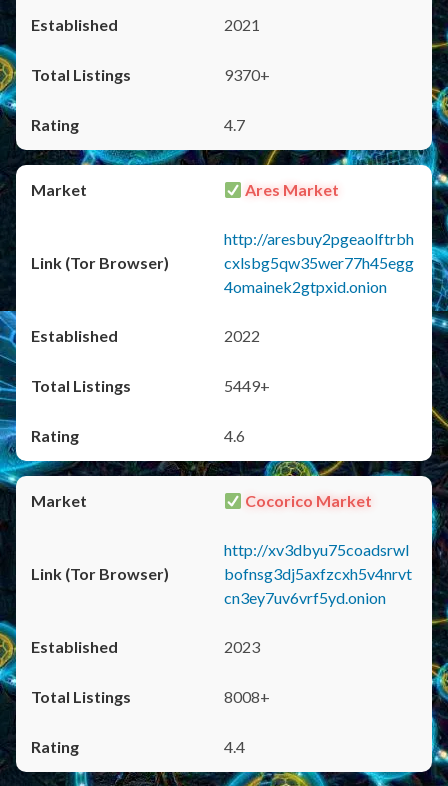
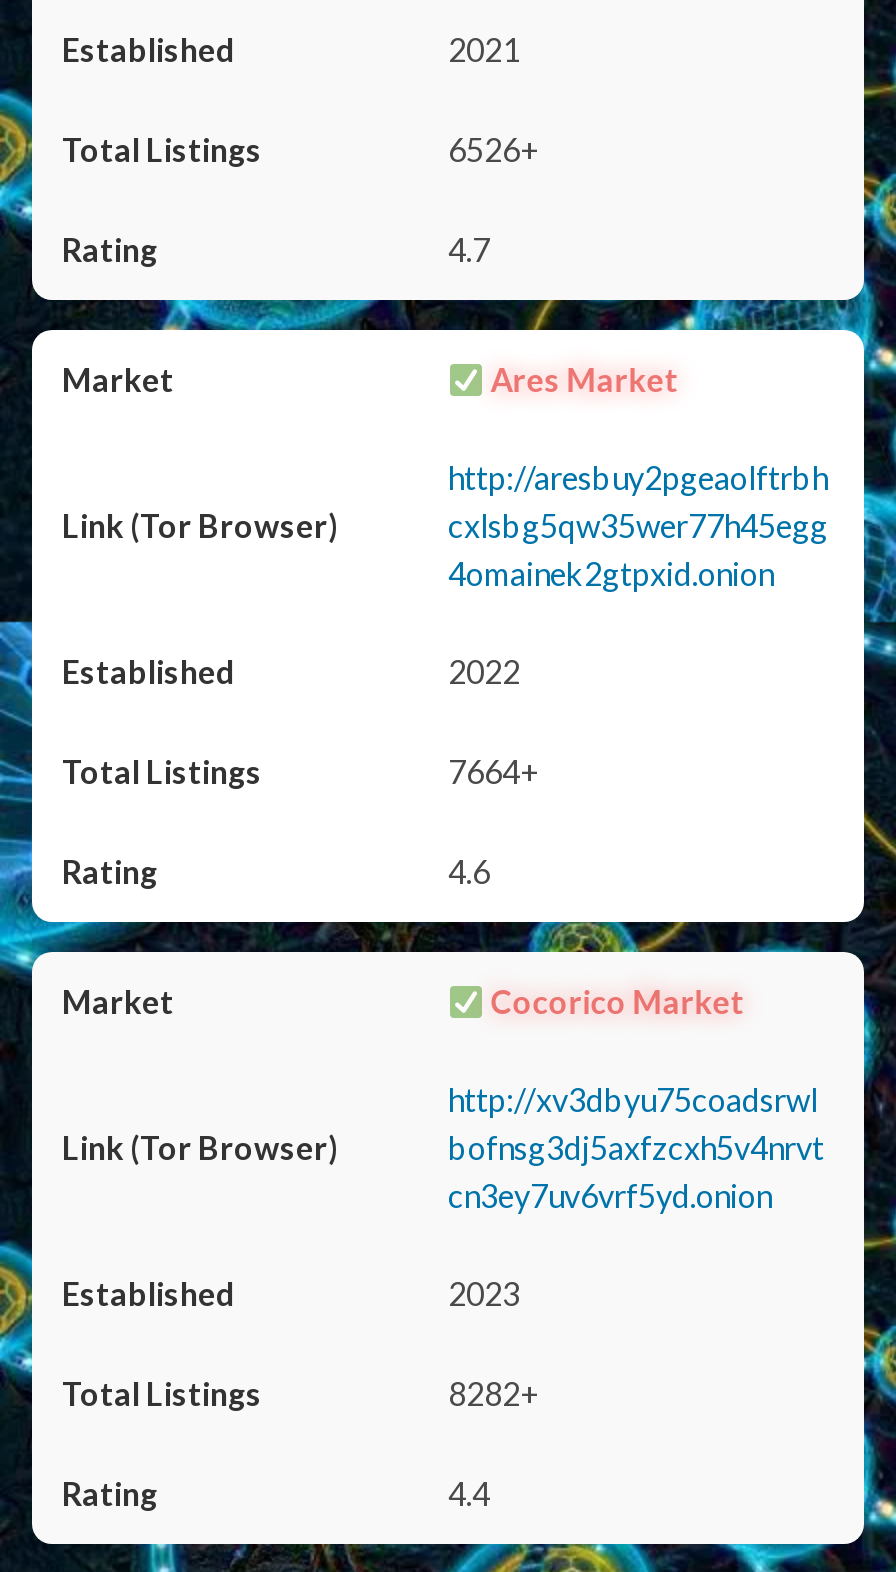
[224,65,270,84] 9370+ -> [448,130,540,168] 6526+
[224,376,270,395] 5449+ -> [448,752,540,790] 7664+
[224,687,270,706] 8008+ -> [448,1374,540,1412] 8282+

